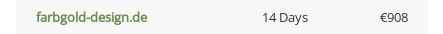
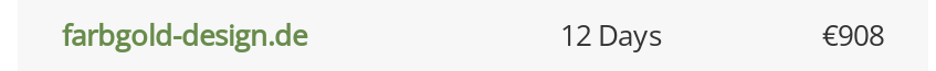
[261,8,307,26] 14 Days -> [560,15,662,55] 12 Days

